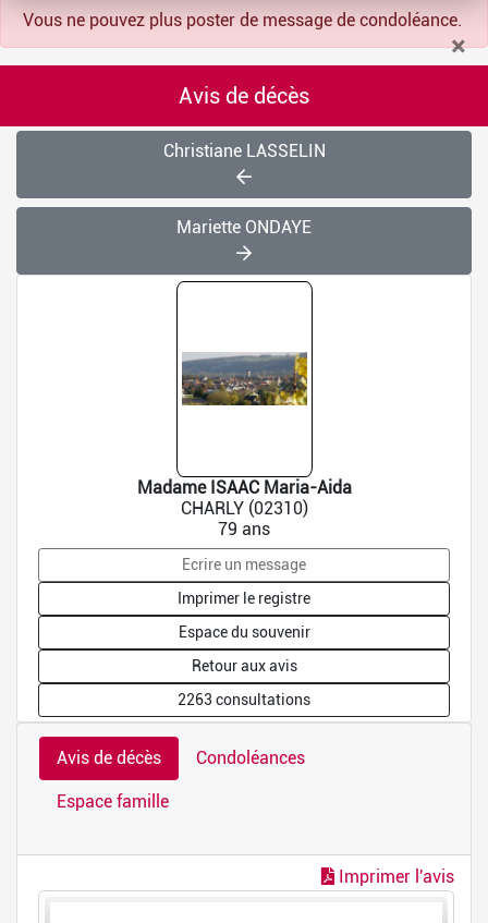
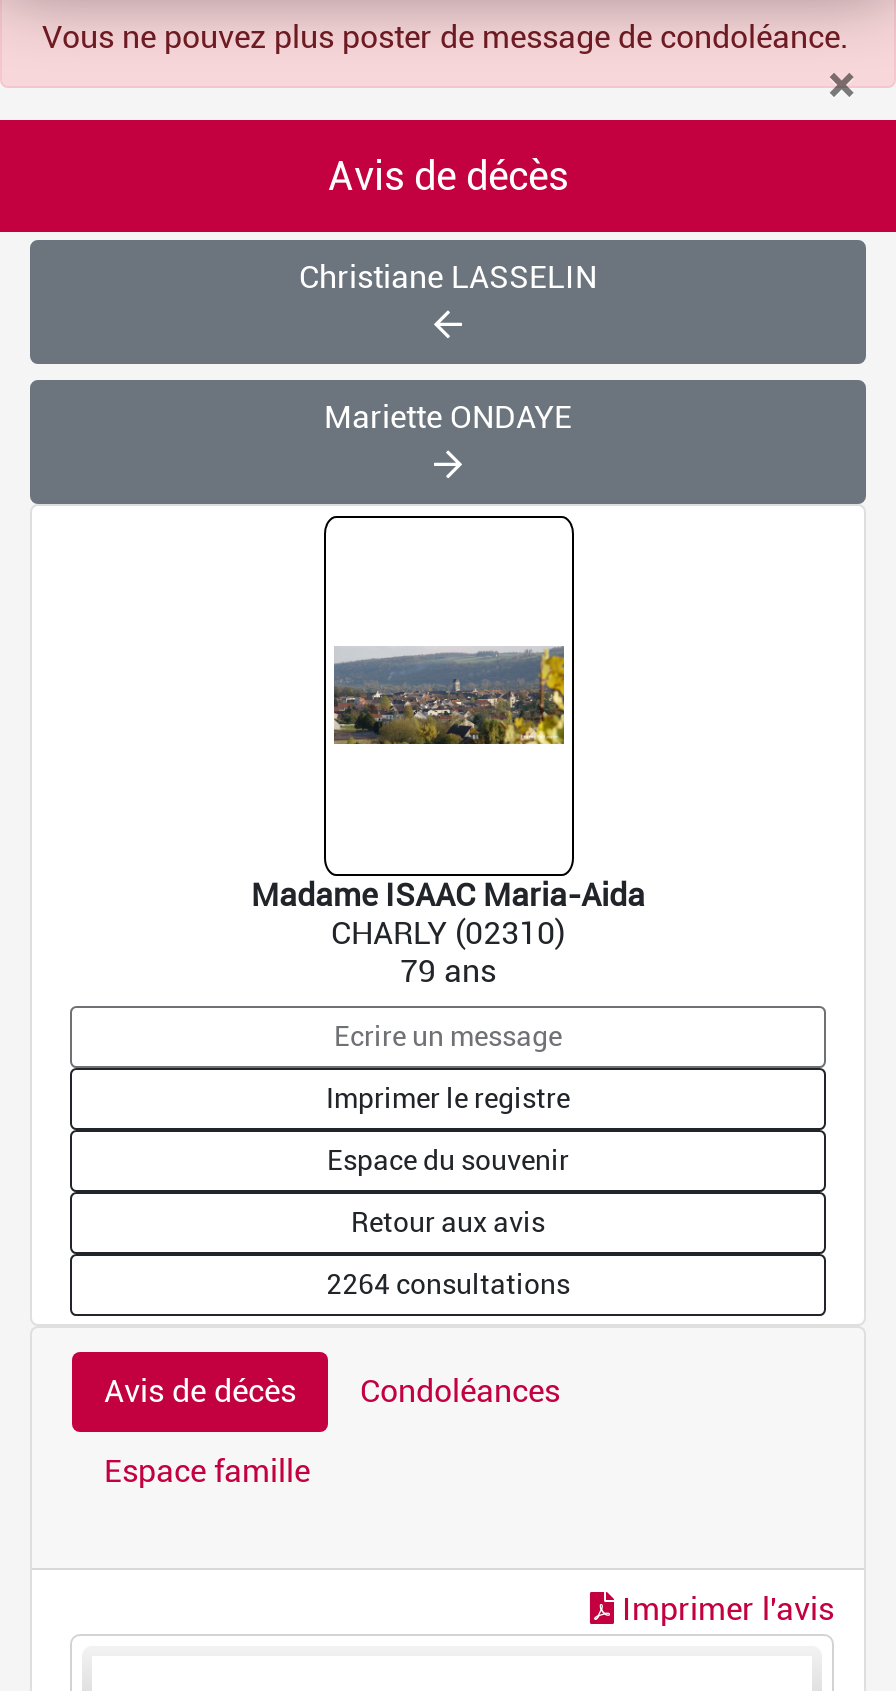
[178,690,310,708] 2263 consultations -> [326,1267,570,1299] 2264 consultations

